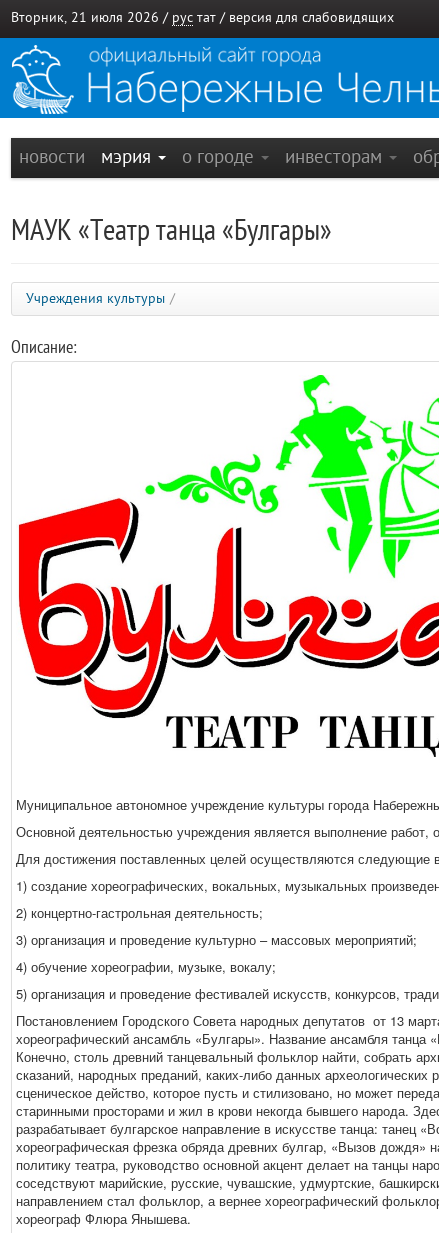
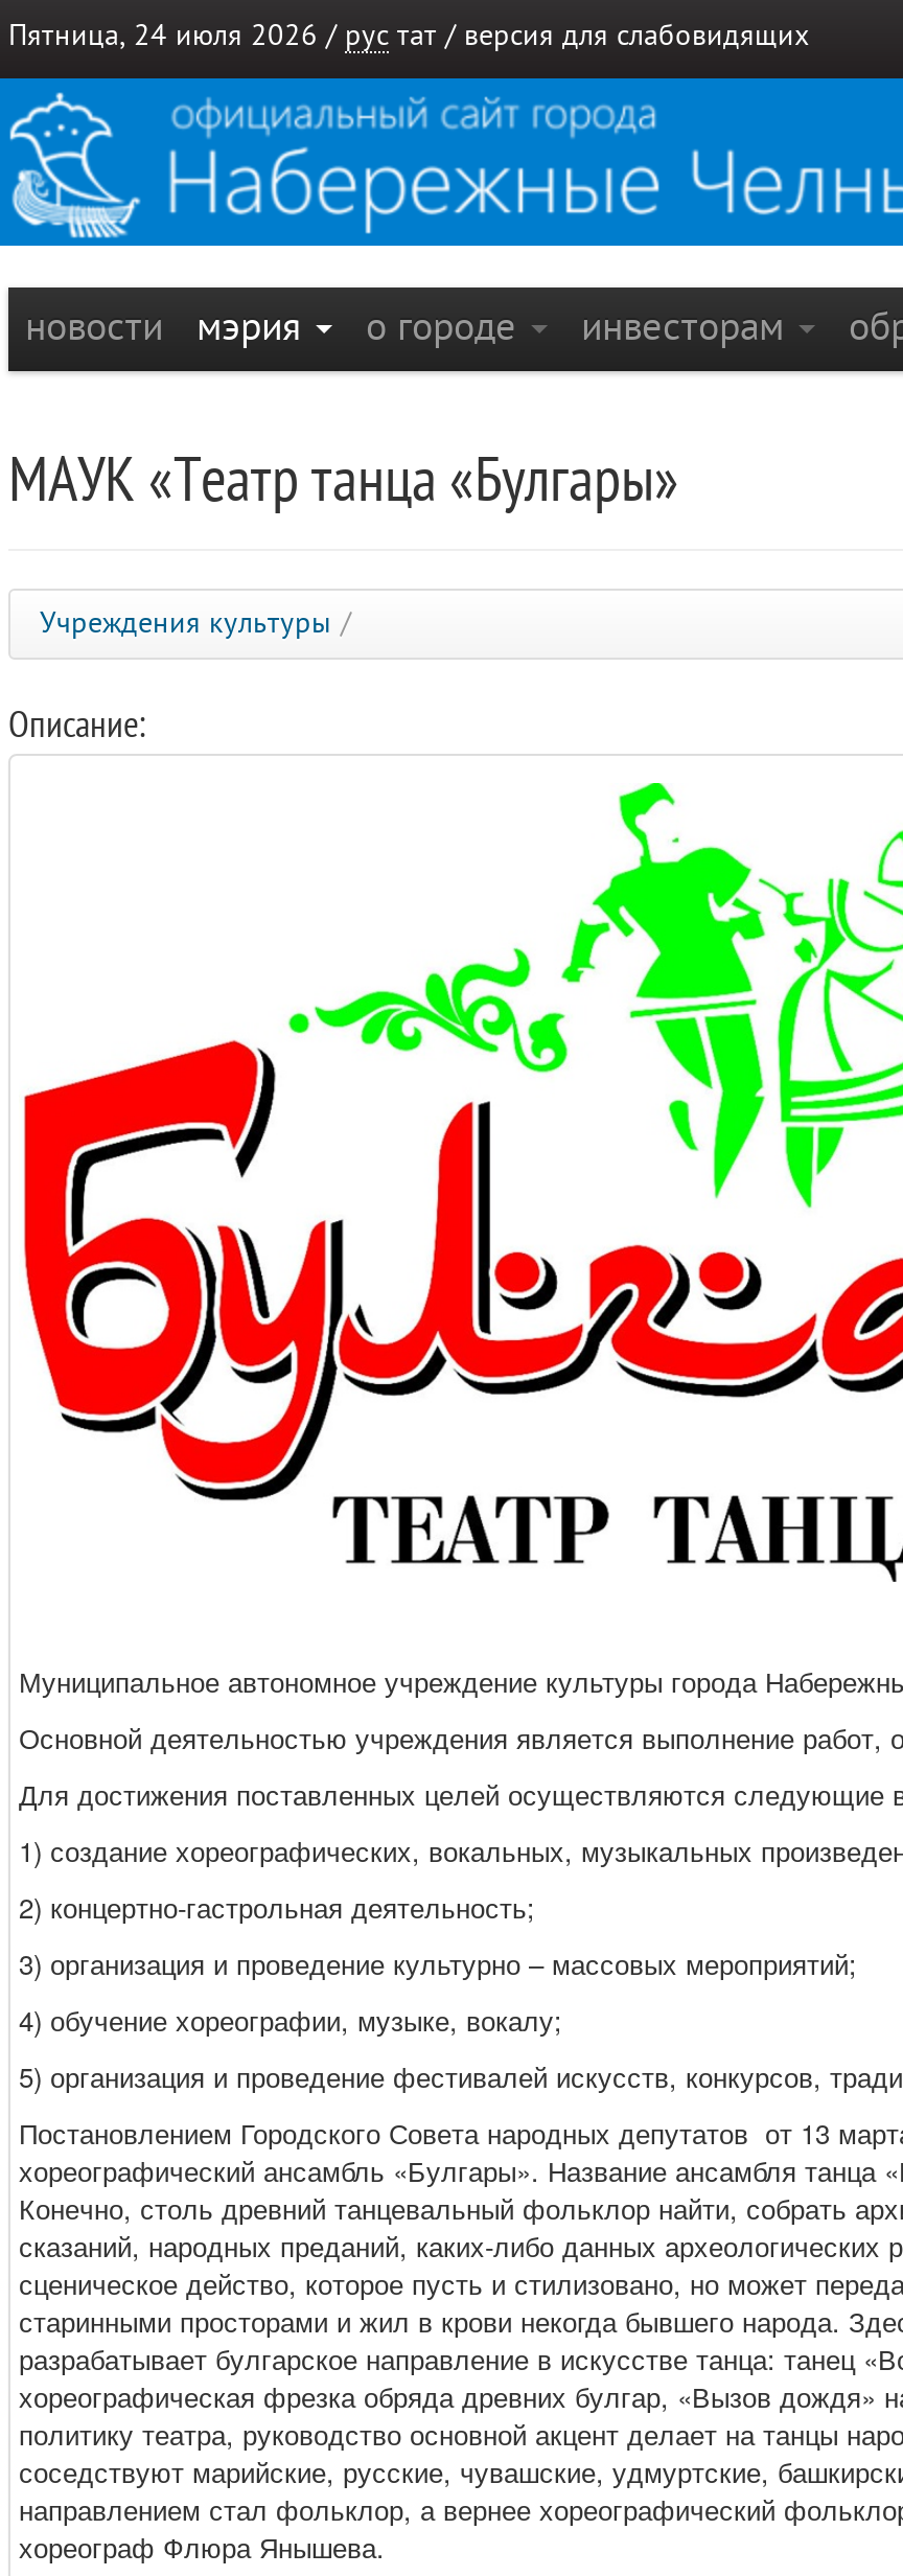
[11,10,394,25] Вторник, 21 июля 2026 / рус тат / версия для слабовидящих -> [8,20,809,51] Пятница, 24 июля 2026 / рус тат / версия для слабовидящих

